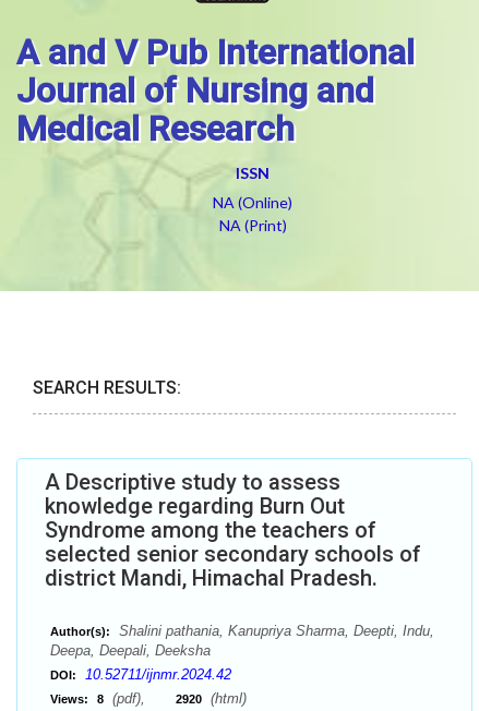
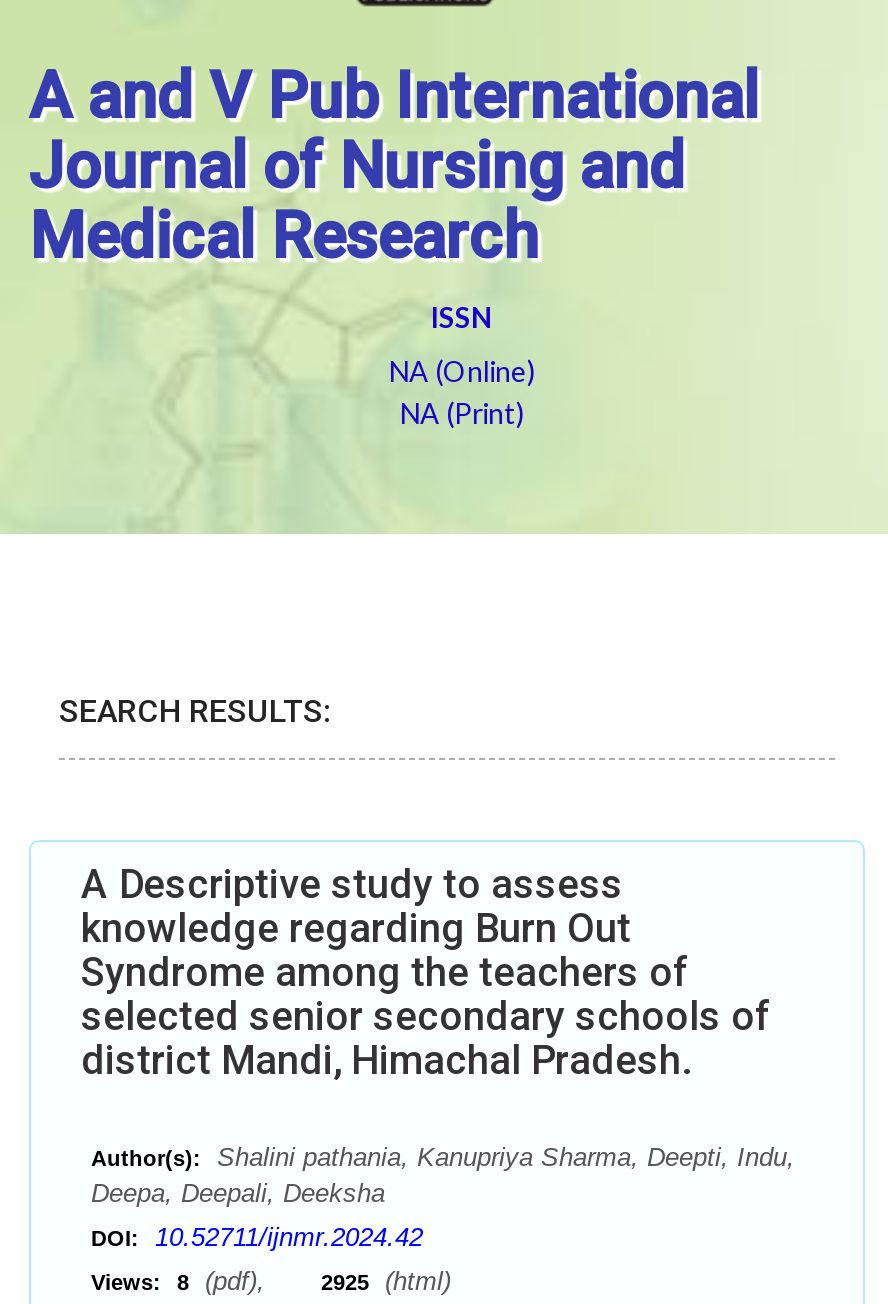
[50,690,247,707] Views: 8 (pdf), 2920 (html) -> [91,1266,451,1296] Views: 8 (pdf), 2925 (html)

